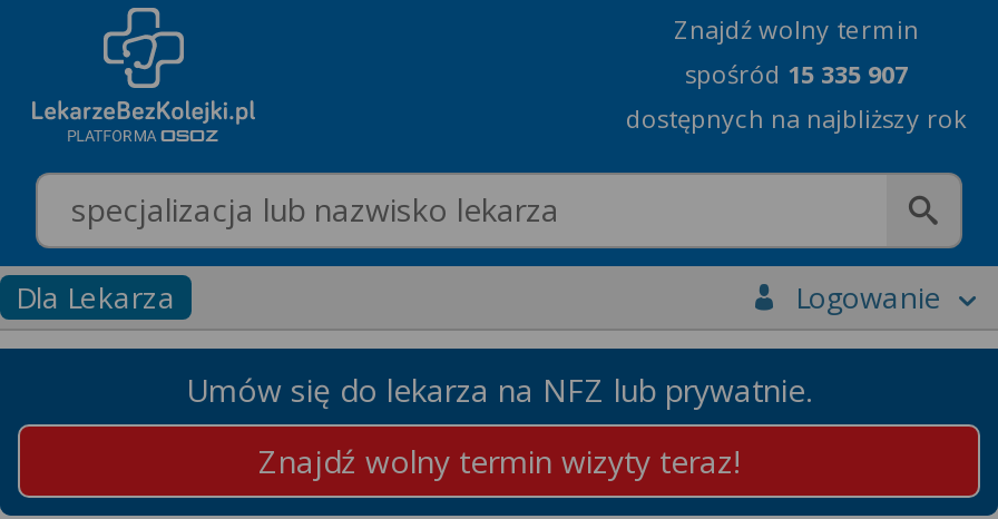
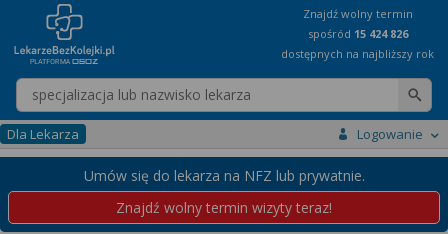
[685,57,908,90] spośród 15 335 907 -> [307,26,407,41] spośród 15 424 826

